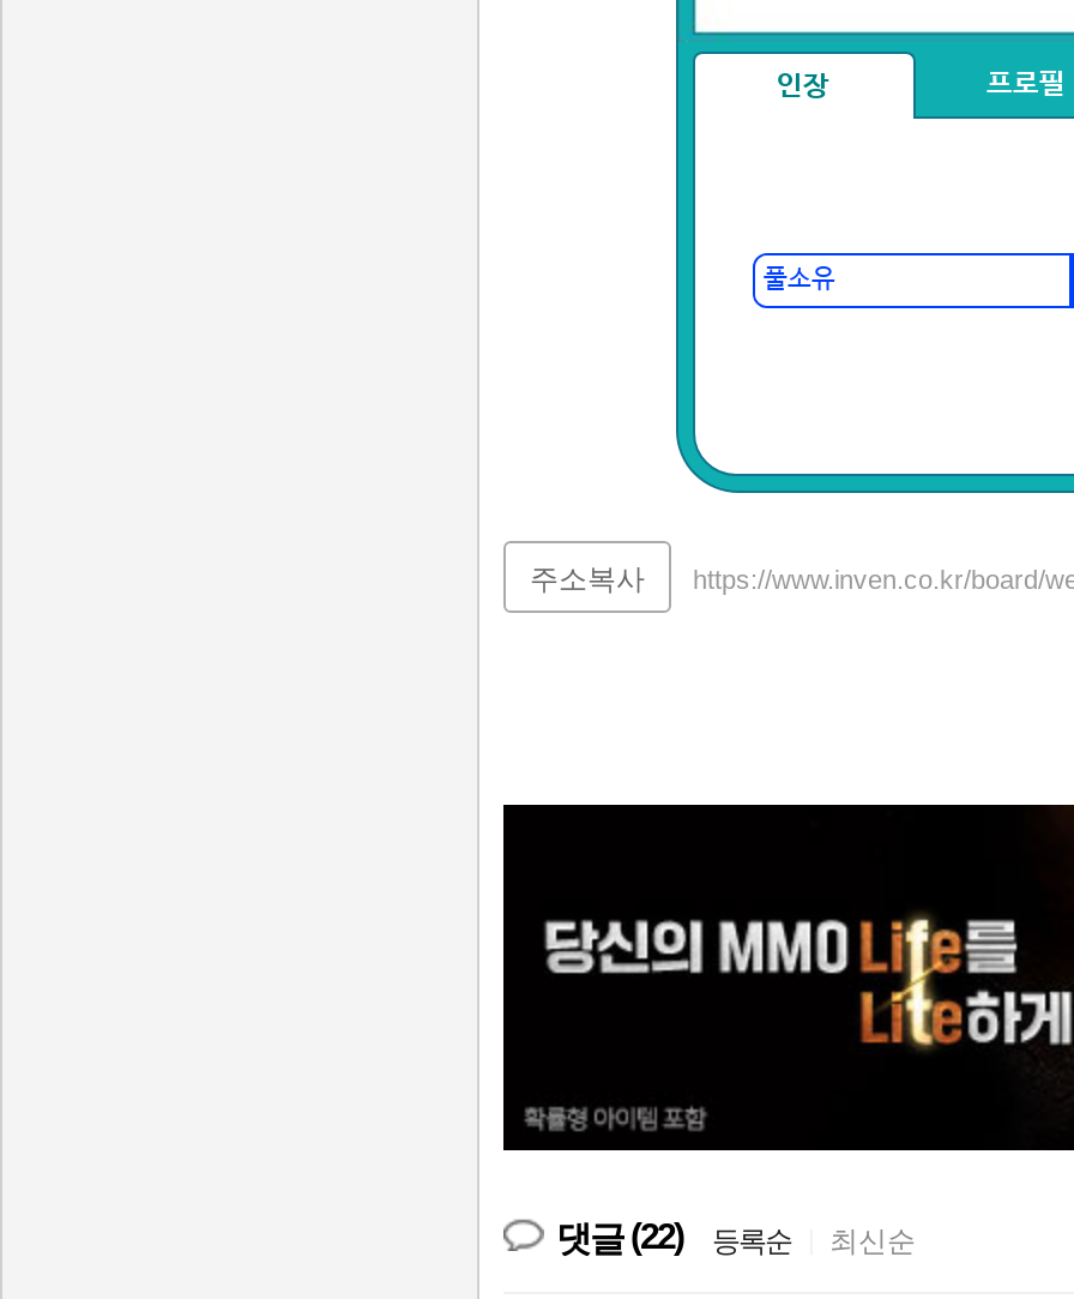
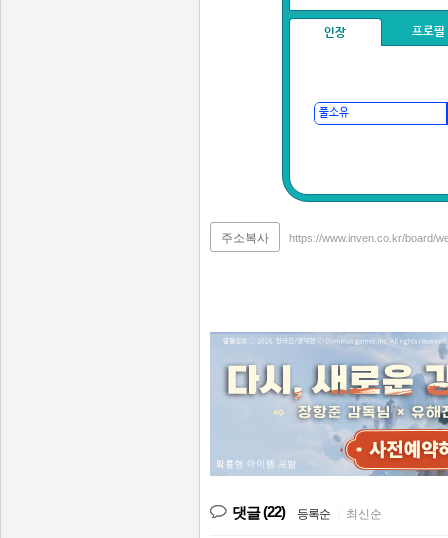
[501,802,1067,1153] [image] -> [210,332,445,477] [image]

